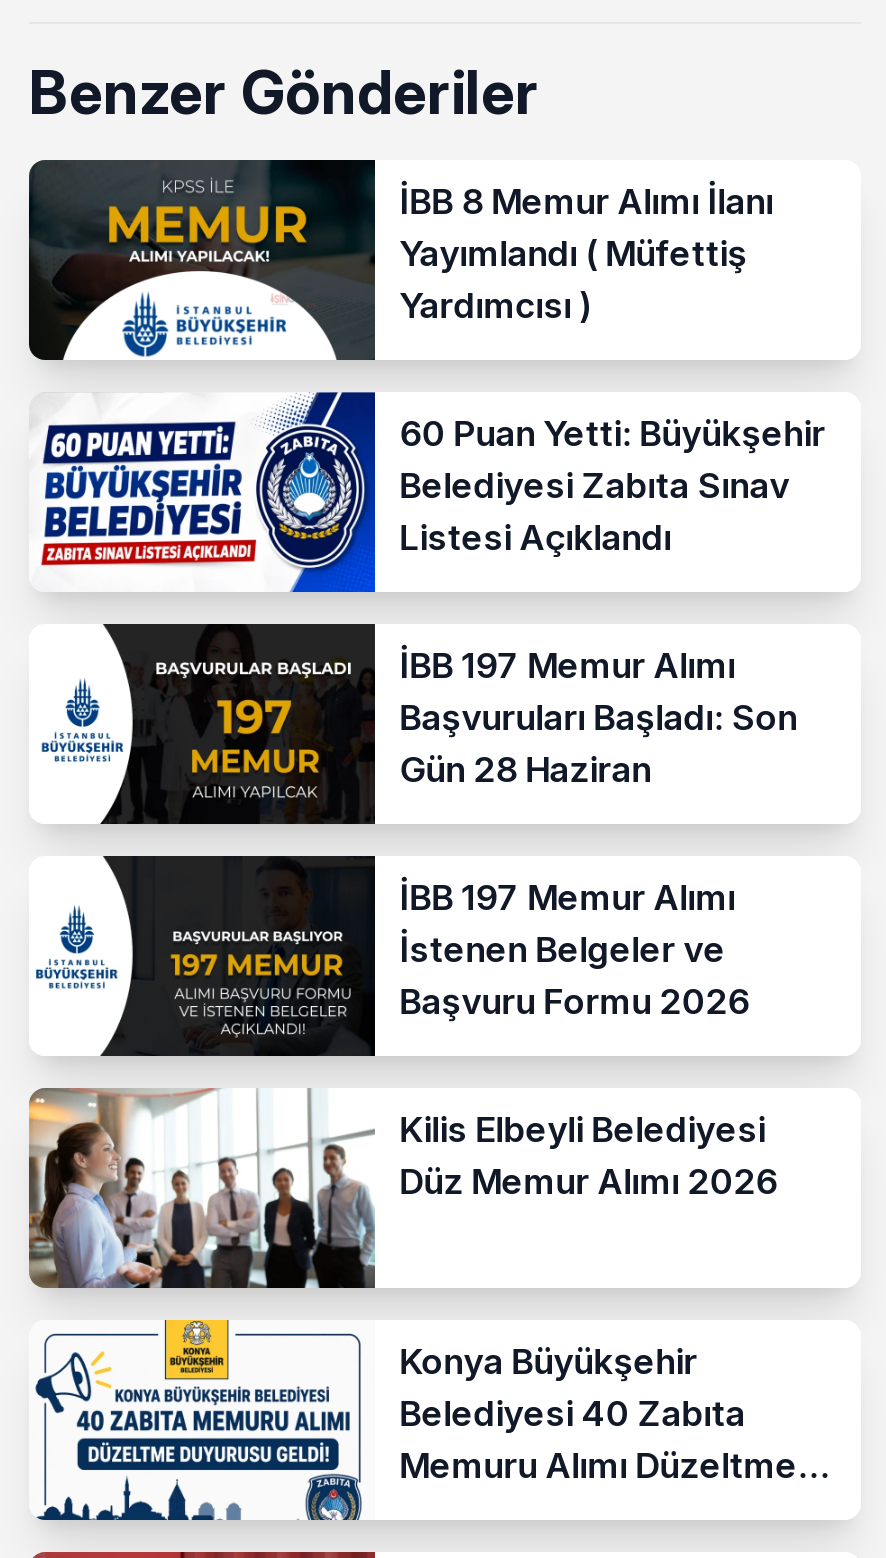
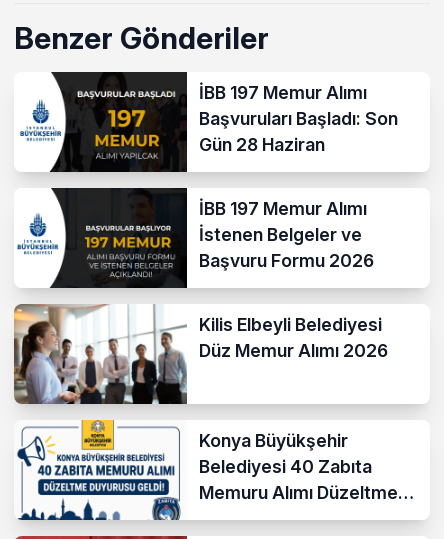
[27,158,826,558] [image] | İBB 8 Memur Alımı İlanı | Yayımlandı ( Müfettiş | Yardımcısı ) | 60 Puan Yetti: Büyükşehir | Belediyesi Zabıta Sınav | Listesi Açıklandı -> none
[39,390,377,594] [image] -> none

